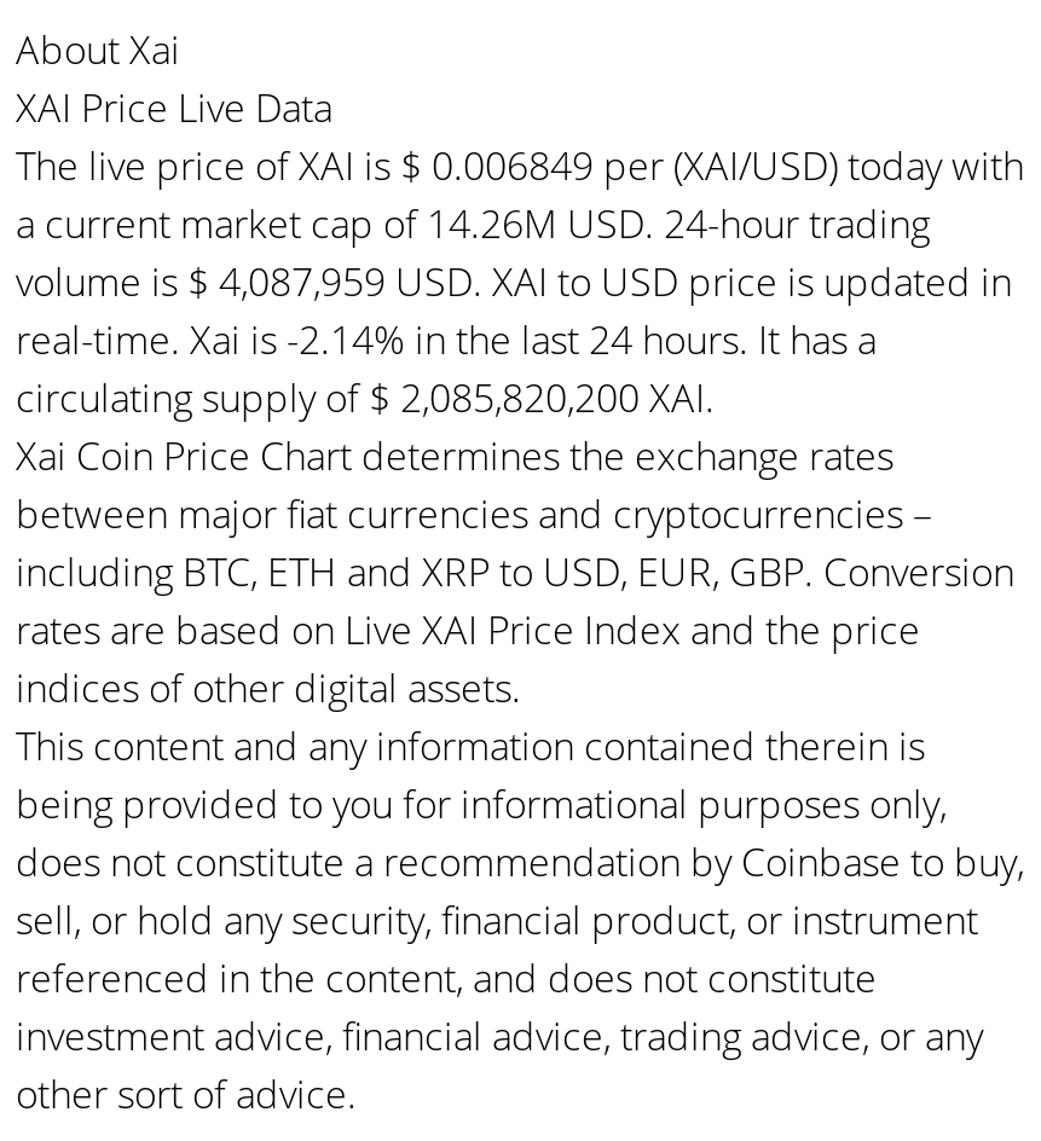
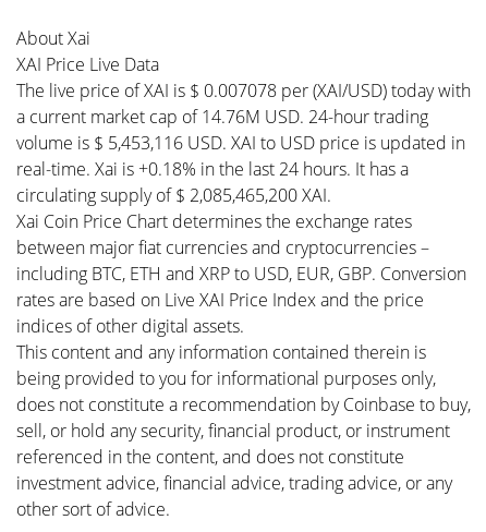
[16,139,1024,192] The live price of XAI is $ 0.006849 per (XAI/USD) today with -> [16,78,471,102] The live price of XAI is $ 0.007078 per (XAI/USD) today with
[16,197,930,250] a current market cap of 14.26M USD. 24-hour trading -> [16,105,428,129] a current market cap of 14.76M USD. 24-hour trading
[16,255,1012,308] volume is $ 4,087,959 USD. XAI to USD price is updated in -> [16,131,465,155] volume is $ 5,453,116 USD. XAI to USD price is updated in
[16,313,877,366] real-time. Xai is -2.14% in the last 24 hours. It has a -> [16,157,409,181] real-time. Xai is +0.18% in the last 24 hours. It has a
[16,371,715,424] circulating supply of $ 2,085,820,200 XAI. -> [16,183,331,207] circulating supply of $ 2,085,465,200 XAI.

